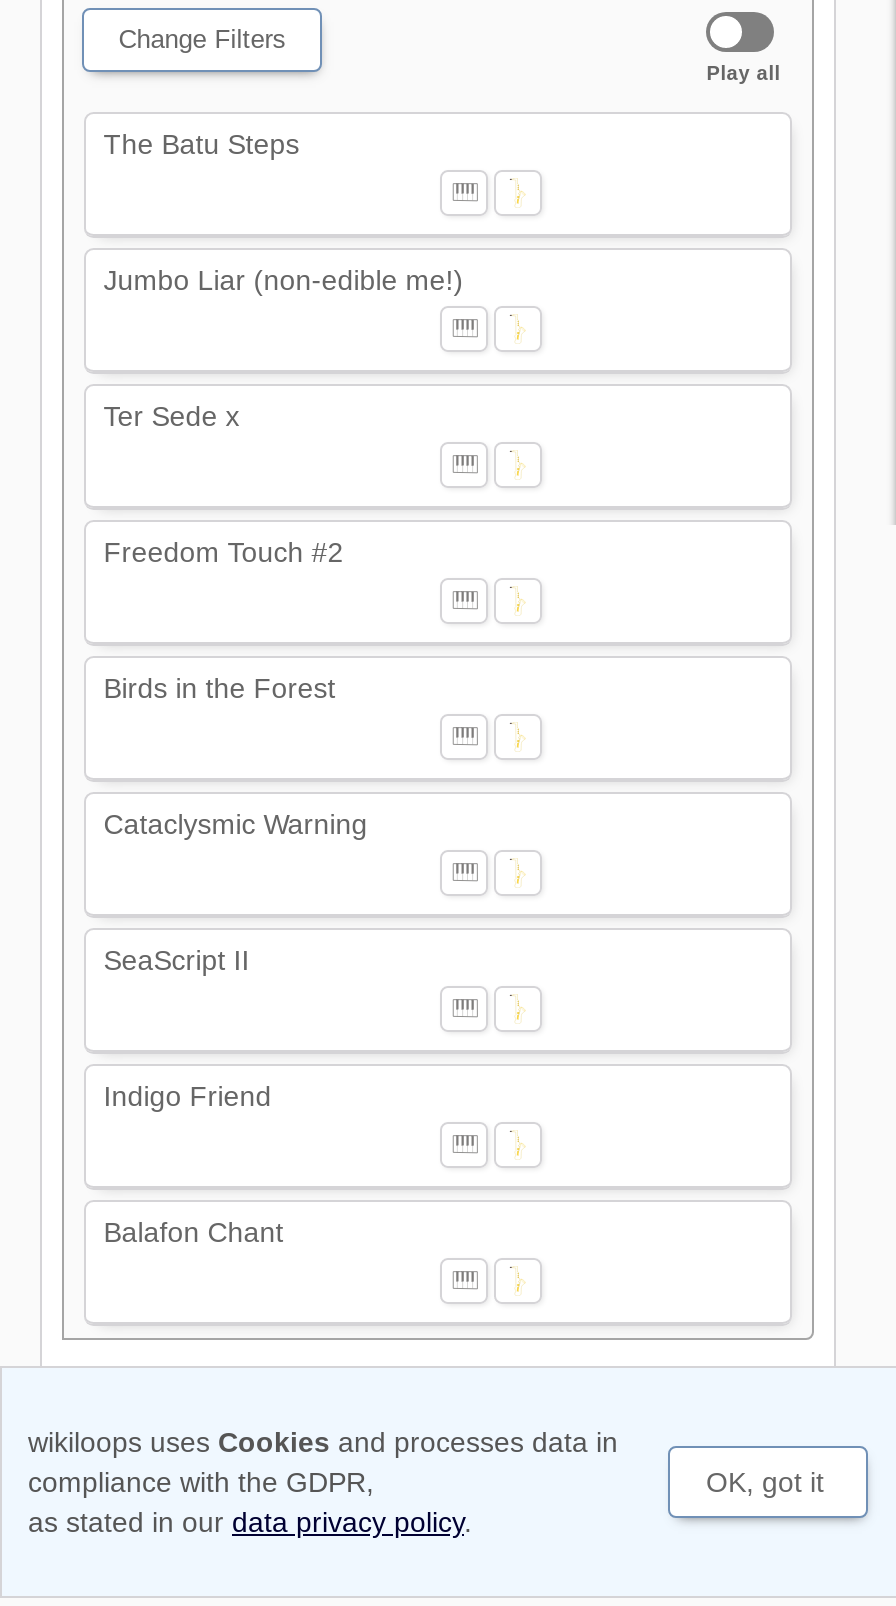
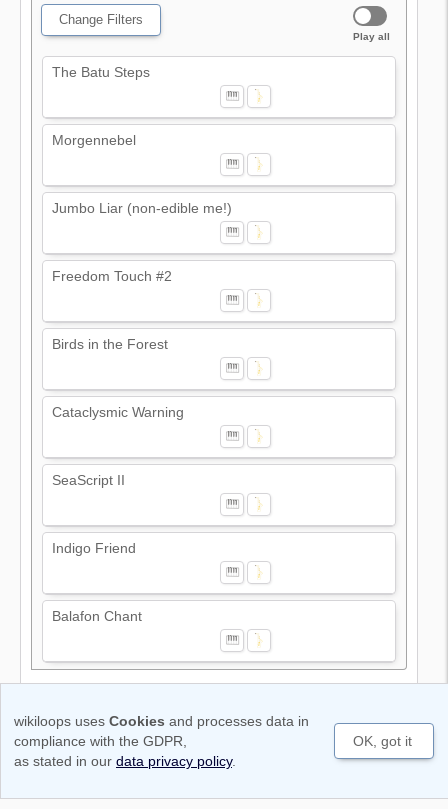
none -> [52,131,136,147] Morgennebel
moved [104,263,464,295] -> [52,199,232,215]: Jumbo Liar (non-edible me!)
[104,399,240,431] Ter Sede x -> none

